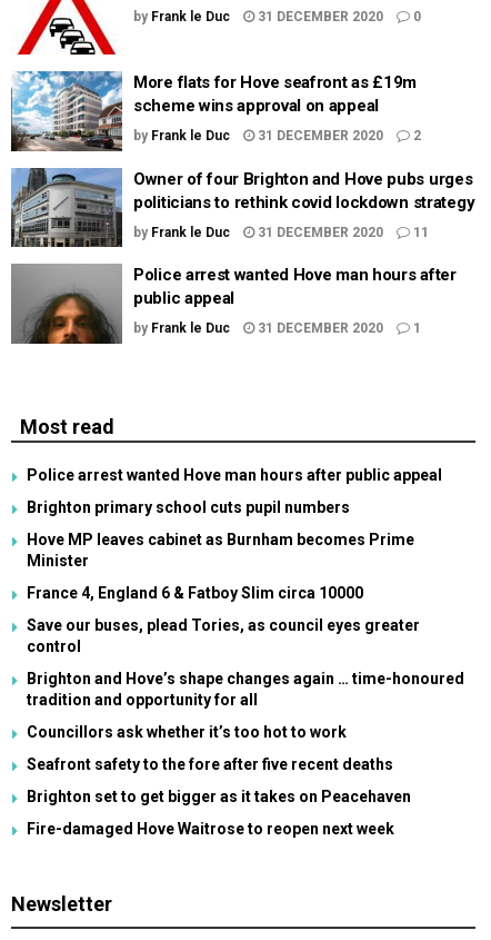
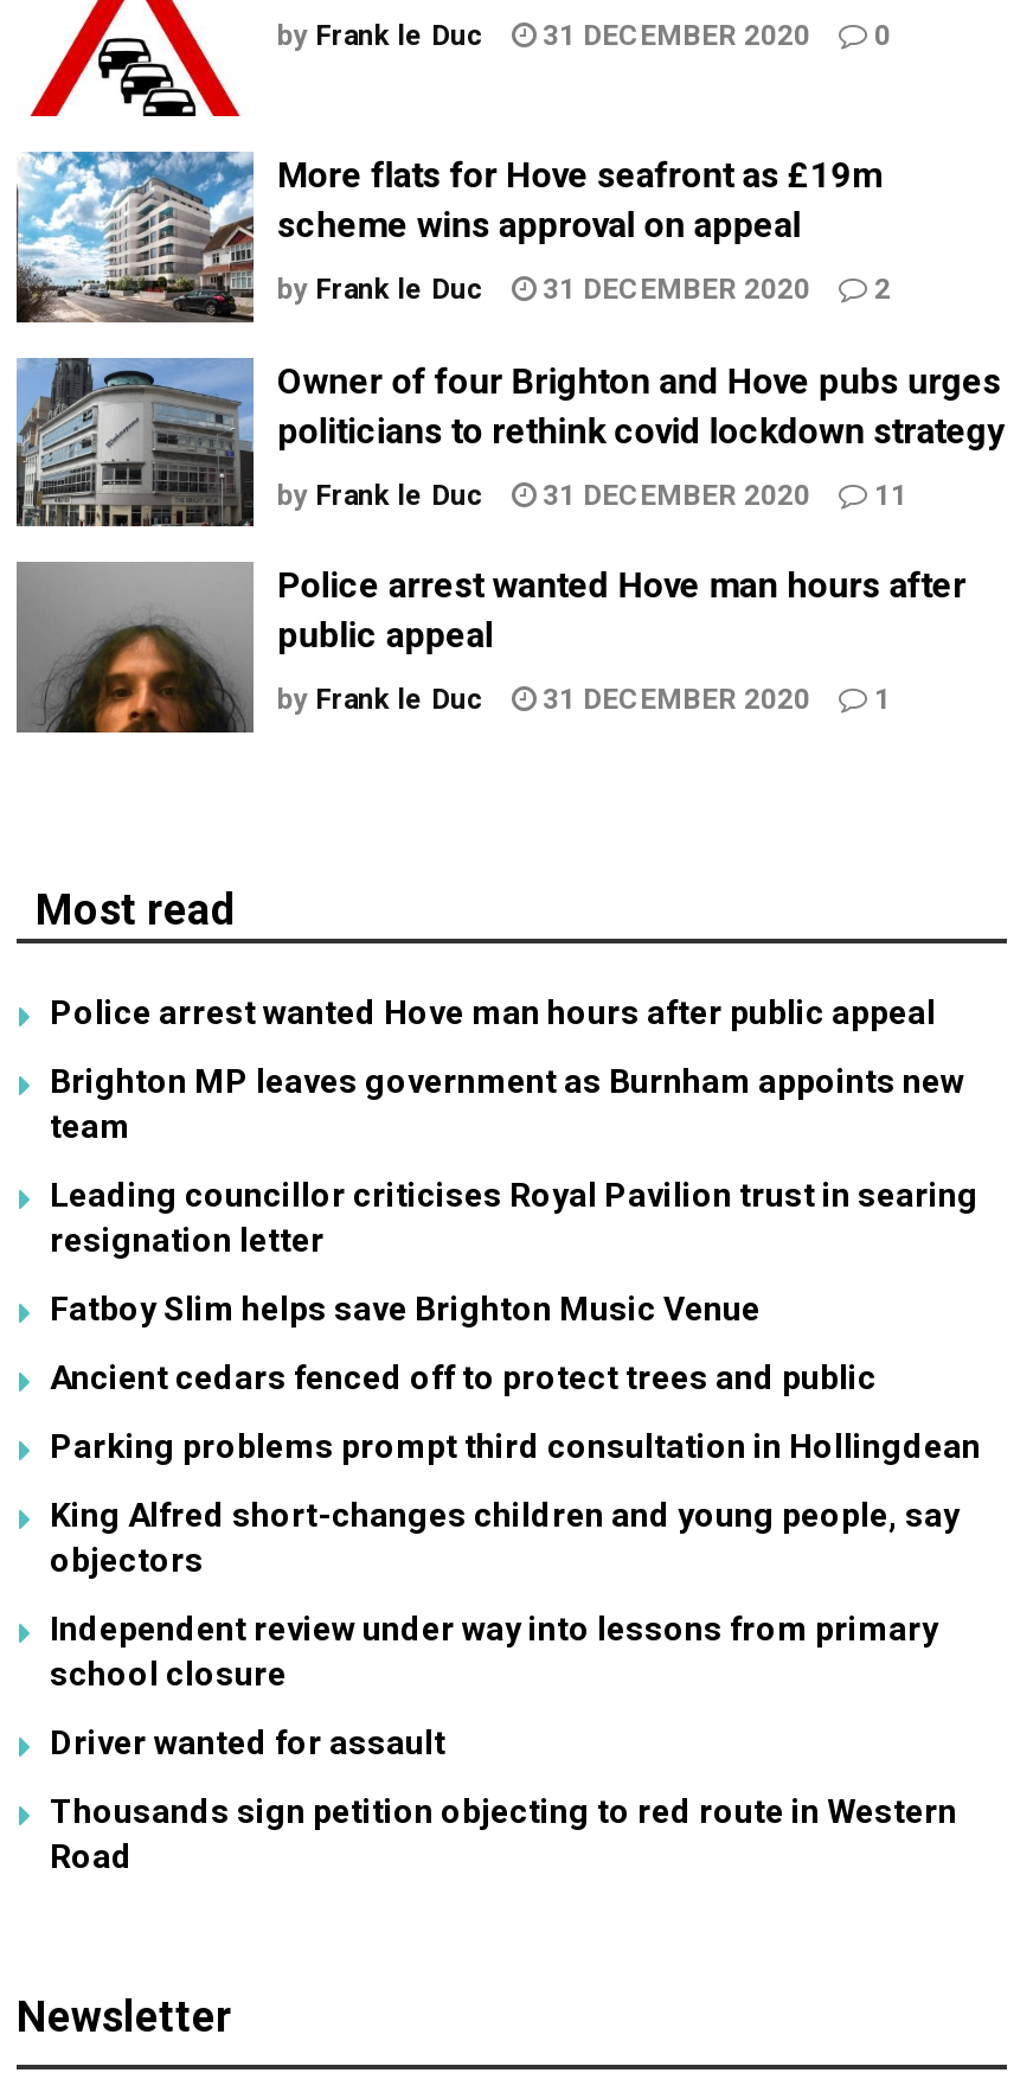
[27,498,350,516] Brighton primary school cuts pupil numbers -> [50,1061,964,1144] Brighton MP leaves government as Burnham appoints new | team
[27,530,414,569] Hove MP leaves cabinet as Burnham becomes Prime | Minister -> [50,1175,979,1258] Leading councillor criticises Royal Pavilion trust in searing | resignation letter
[27,583,363,601] France 4, England 6 & Fatboy Slim circa 10000 -> [50,1288,761,1326] Fatboy Slim helps save Brighton Music Venue
[27,616,420,655] Save our buses, plead Tories, as council eyes greater | control -> [50,1357,877,1395] Ancient cedars fenced off to protect trees and public
[27,669,464,708] Brighton and Hove’s shape changes again … time-honoured | tradition and opportunity for all -> [50,1426,981,1464] Parking problems prompt third consultation in Hollingdean
[27,723,347,740] Councillors ask whether it’s too hot to work -> [50,1495,960,1578] King Alfred short-changes children and young people, say | objectors
[27,755,393,773] Seafront safety to the fore after five recent deaths -> [50,1608,938,1691] Independent review under way into lessons from primary | school closure
[27,787,411,805] Brighton set to get bigger as it takes on Peacehaven -> [50,1722,445,1760] Driver wanted for assault
[27,819,394,837] Fire-damaged Hove Waitrose to reopen next week -> [50,1791,957,1874] Thousands sign petition objecting to red route in Western | Road

